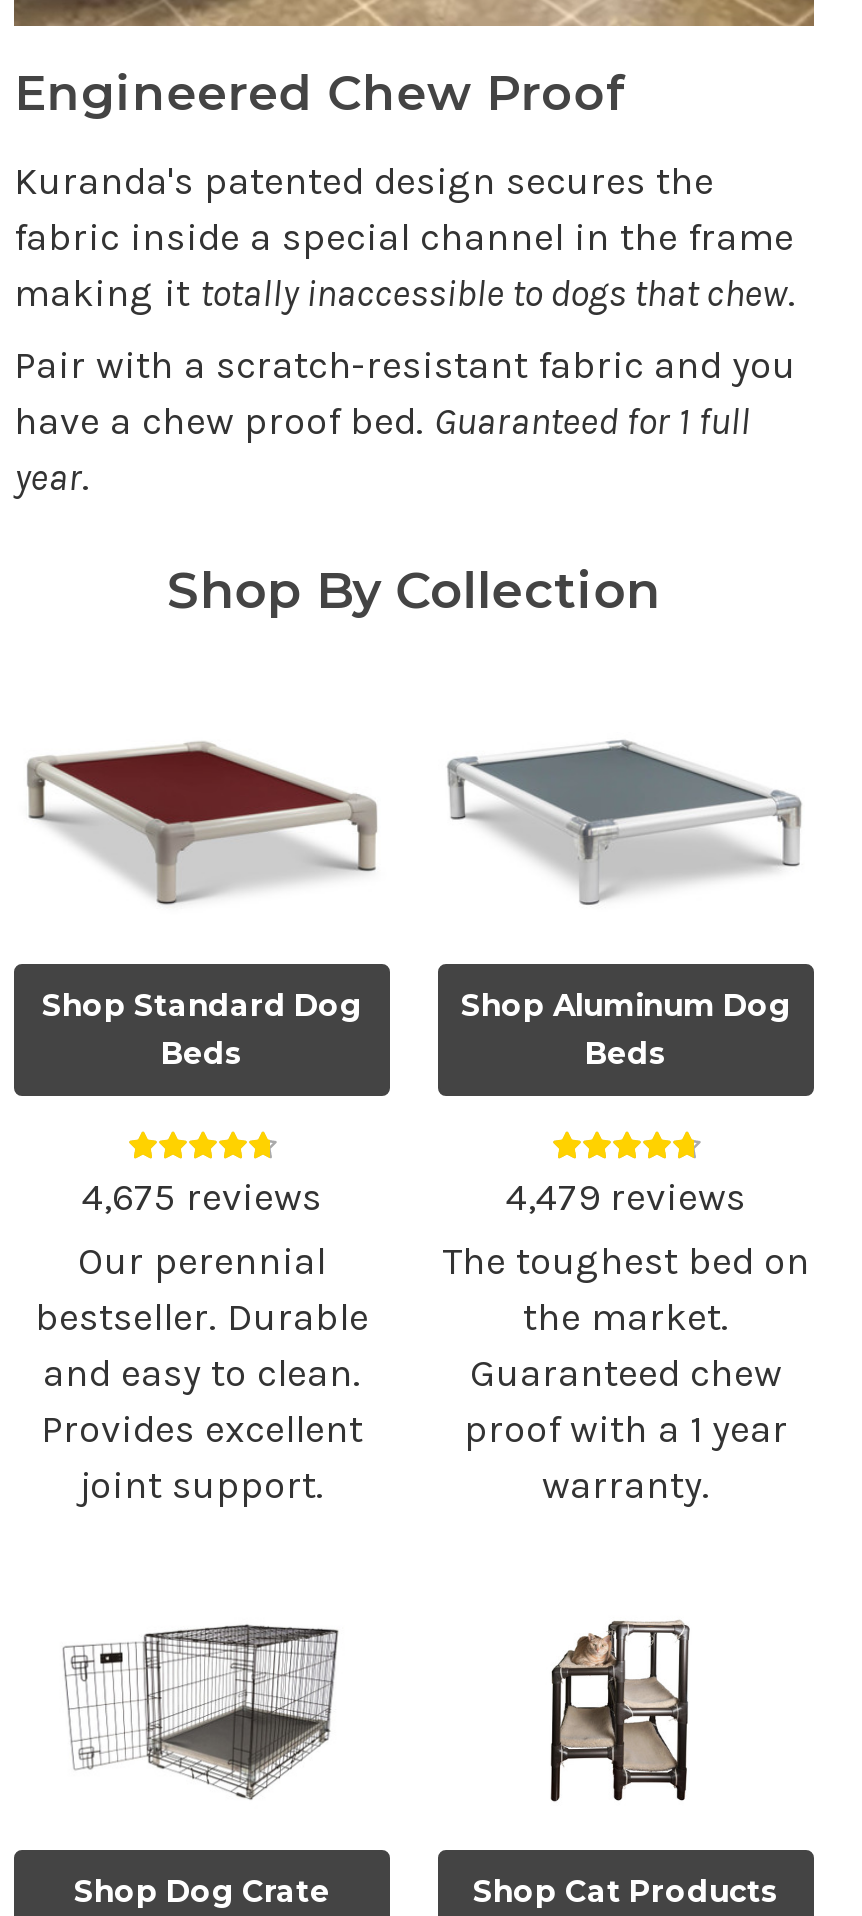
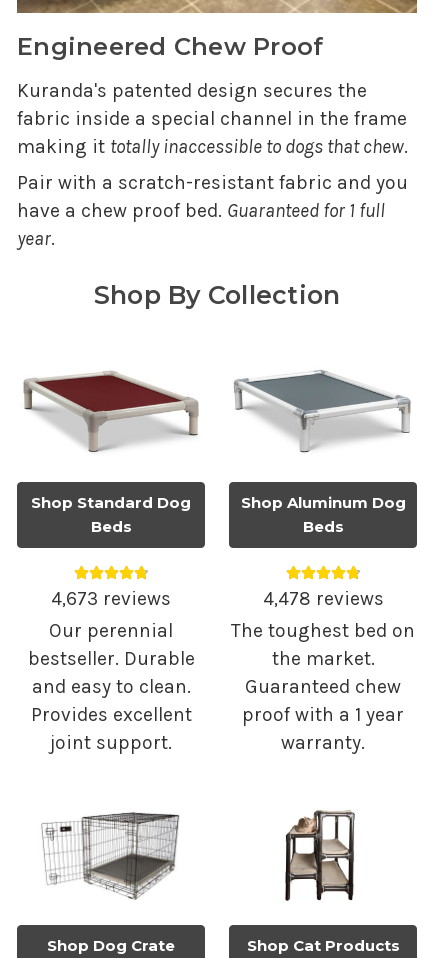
[82,1173,322,1219] 4,675 reviews -> [51,586,171,609] 4,673 reviews
[506,1173,746,1219] 4,479 reviews -> [262,586,383,609] 4,478 reviews

